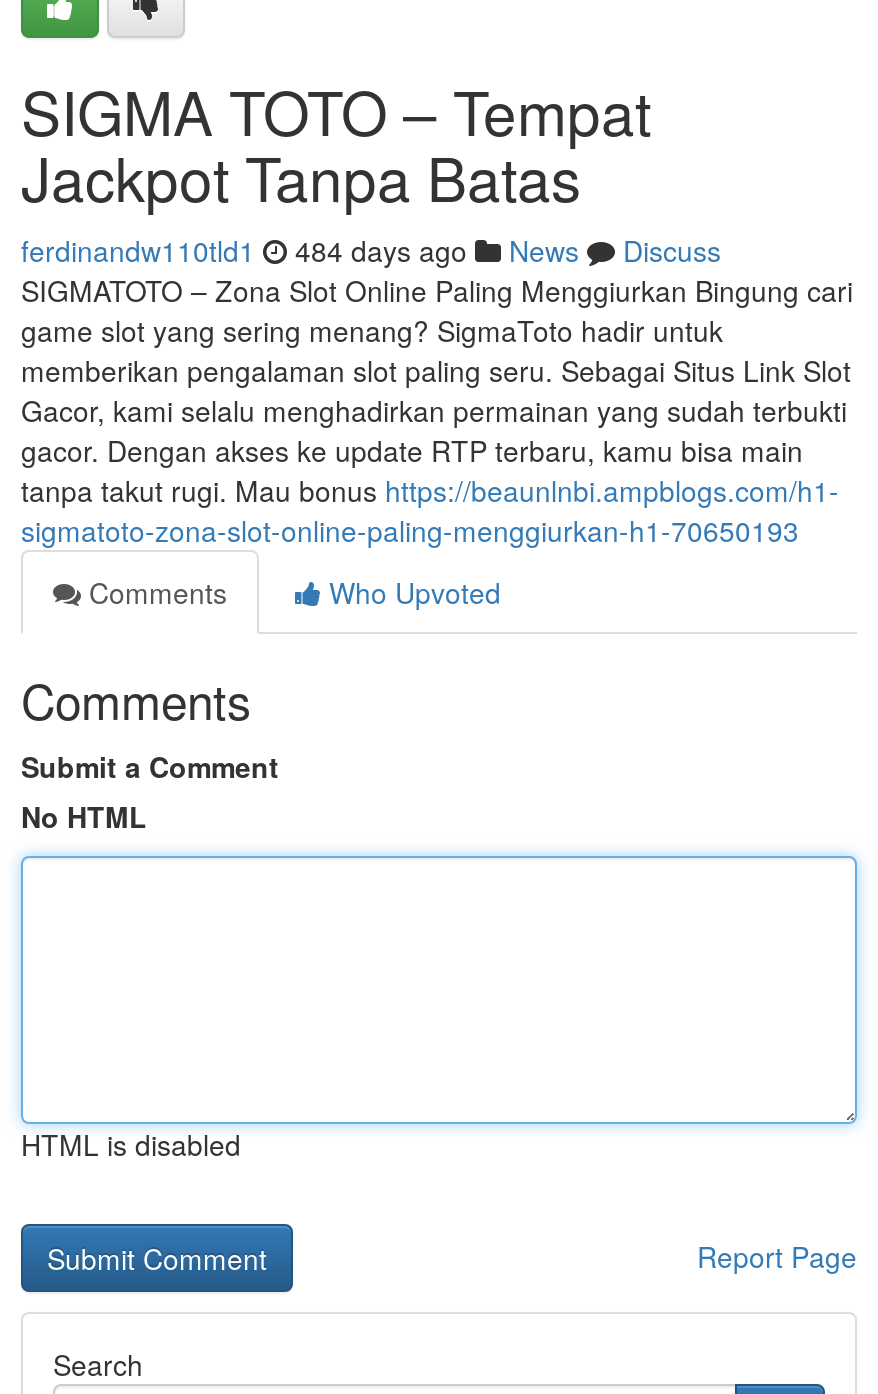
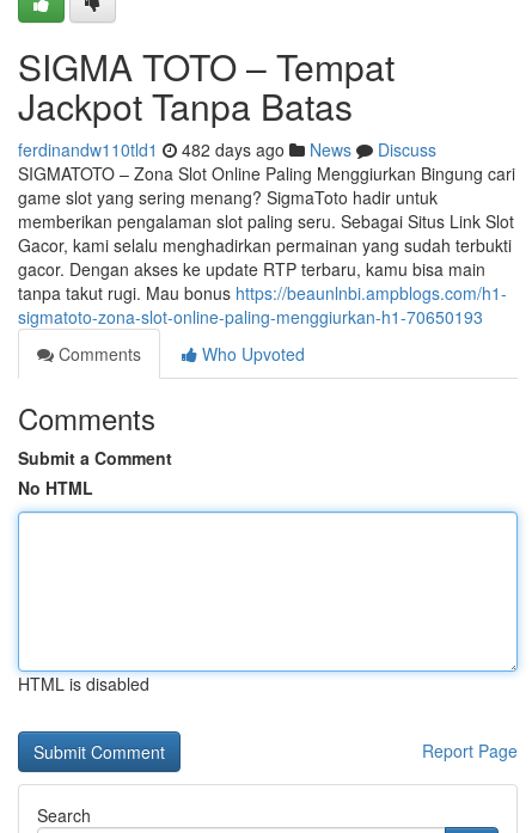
[21,230,721,270] ferdinandw110tld1 484 days ago News Discuss -> [18,137,436,161] ferdinandw110tld1 482 days ago News Discuss

